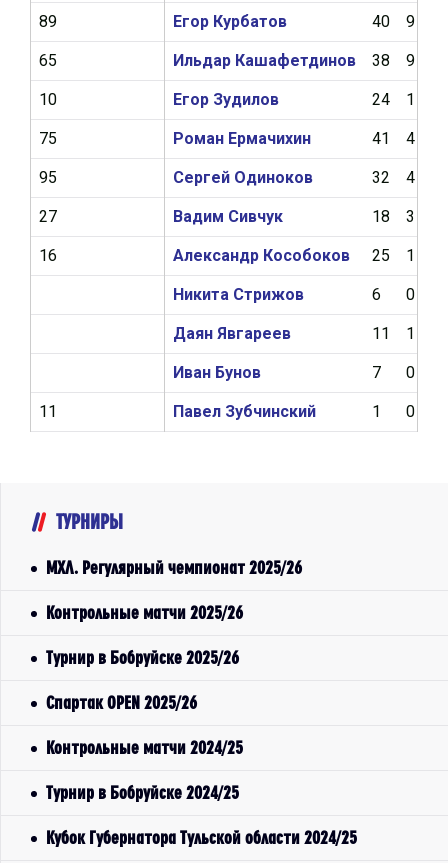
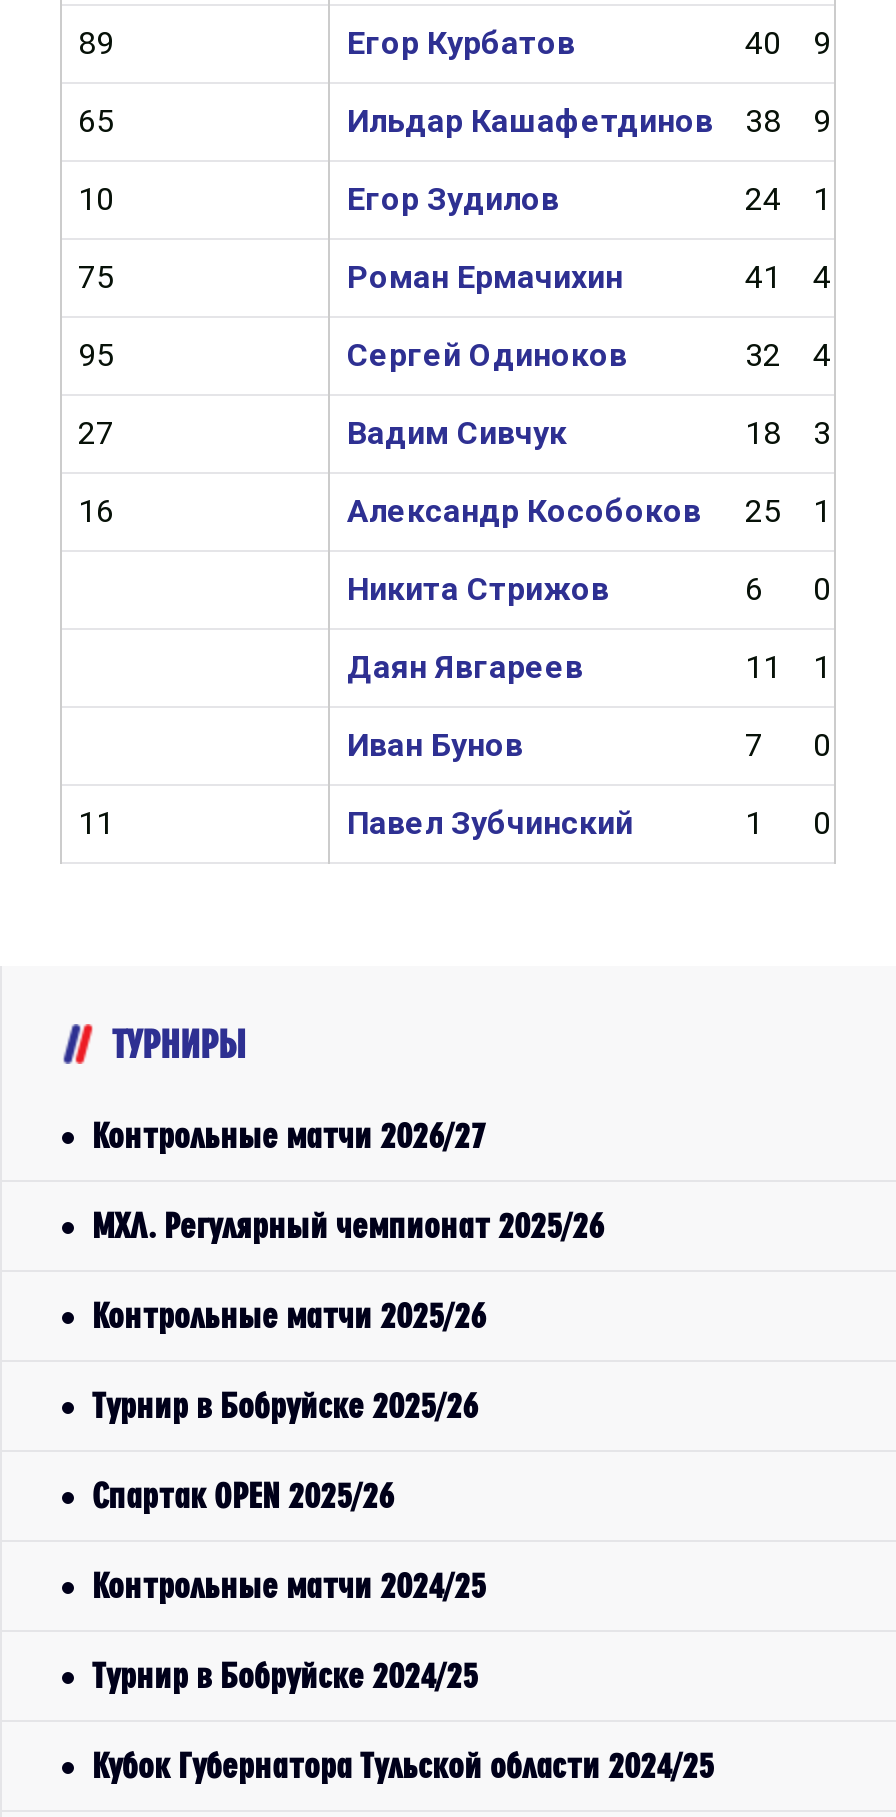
none -> [92,1116,486,1154] Контрольные матчи 2026/27

